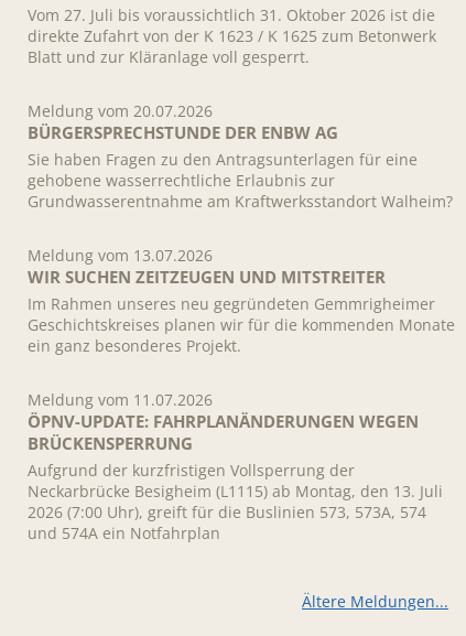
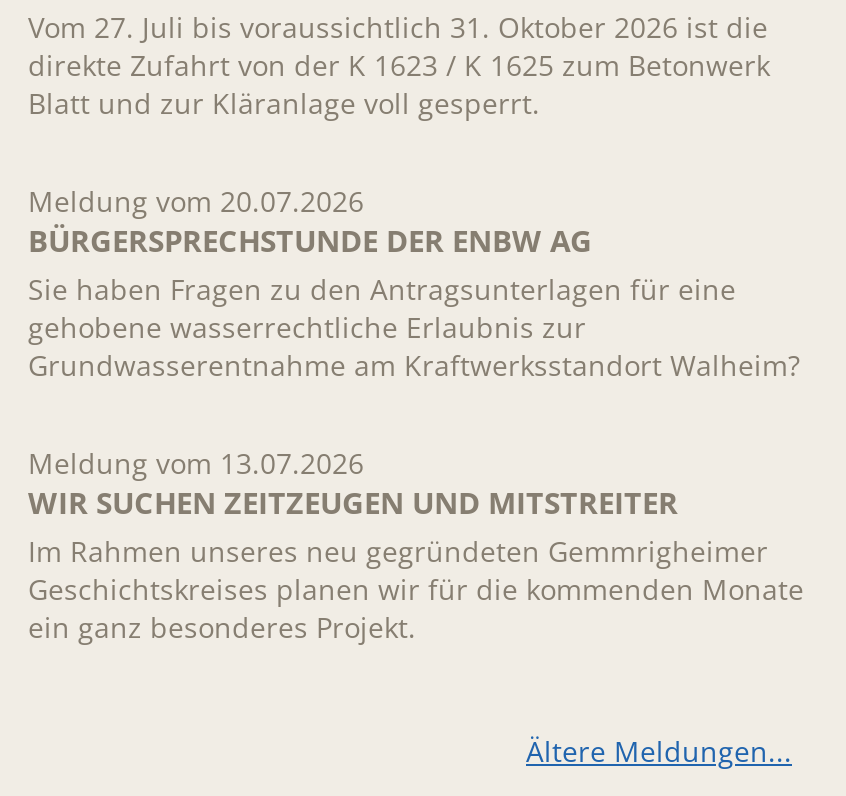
[28,389,443,543] Meldung vom 11.07.2026 | ÖPNV-UPDATE: FAHRPLANÄNDERUNGEN WEGEN | BRÜCKENSPERRUNG | Aufgrund der kurzfristigen Vollsperrung der | Neckarbrücke Besigheim (L1115) ab Montag, den 13. Juli | 2026 (7:00 Uhr), greift für die Buslinien 573, 573A, 574 | und 574A ein Notfahrplan -> none

